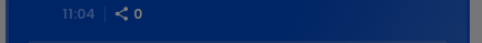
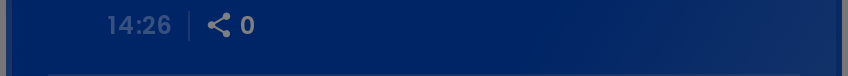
[62,5,142,23] 11:04 0 -> [108,8,256,42] 14:26 0

